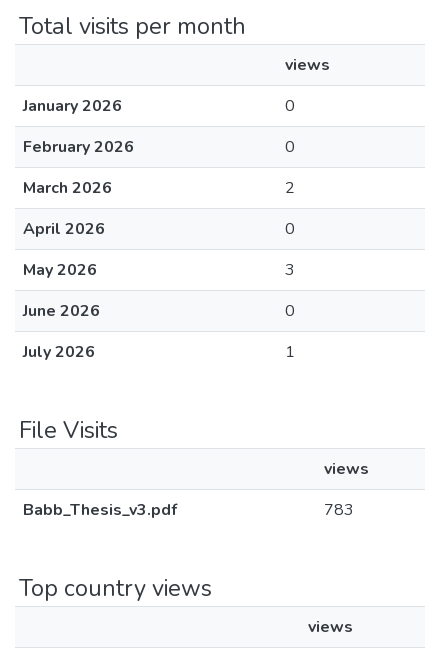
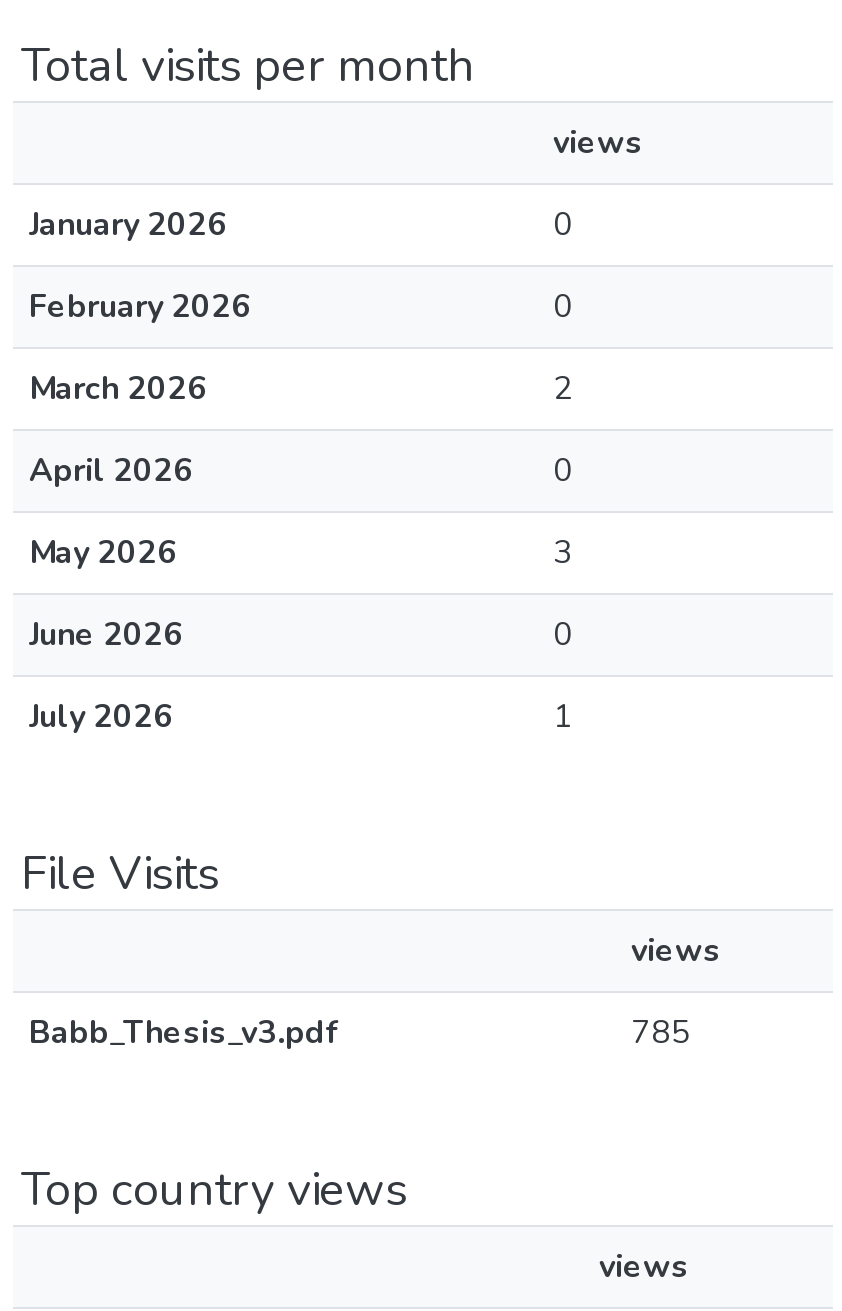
[324,499,354,521] 783 -> [631,1011,691,1055] 785

